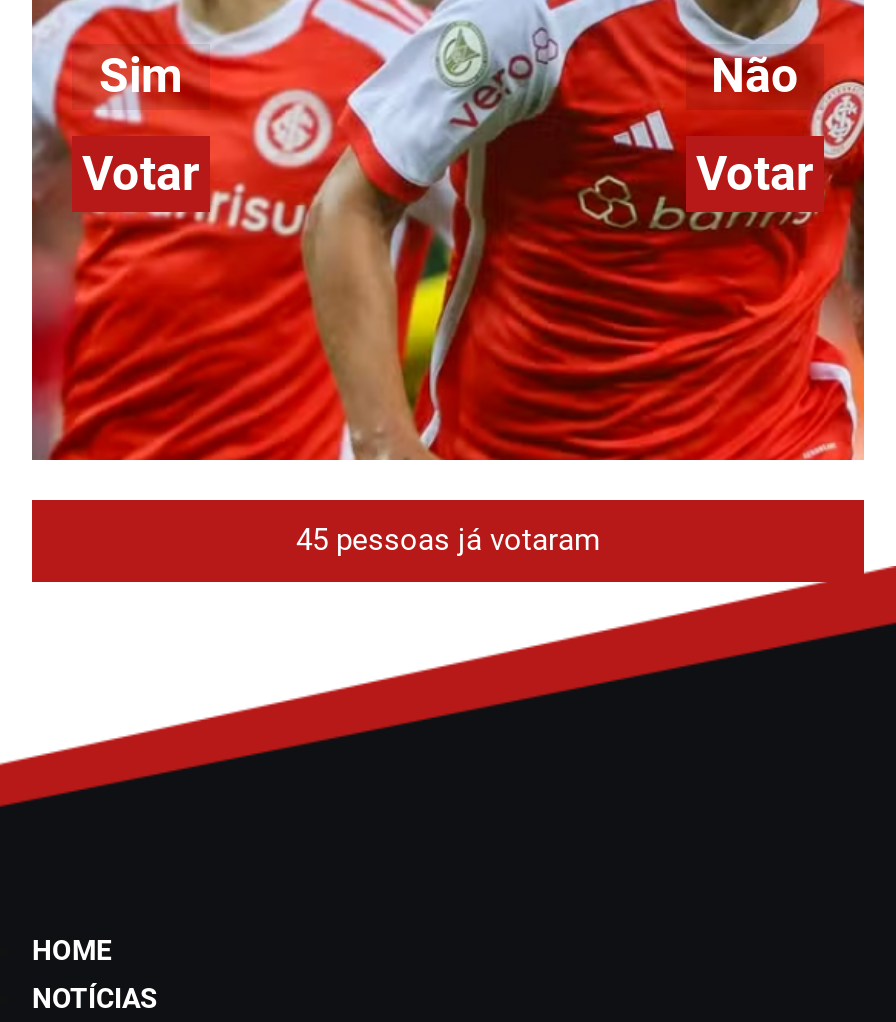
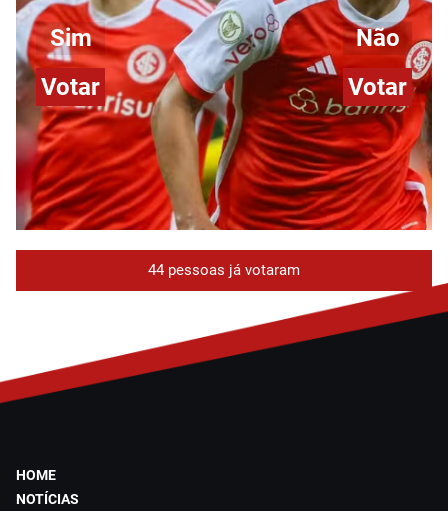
[296,522,600,558] 45 pessoas já votaram -> [148,261,300,279] 44 pessoas já votaram

